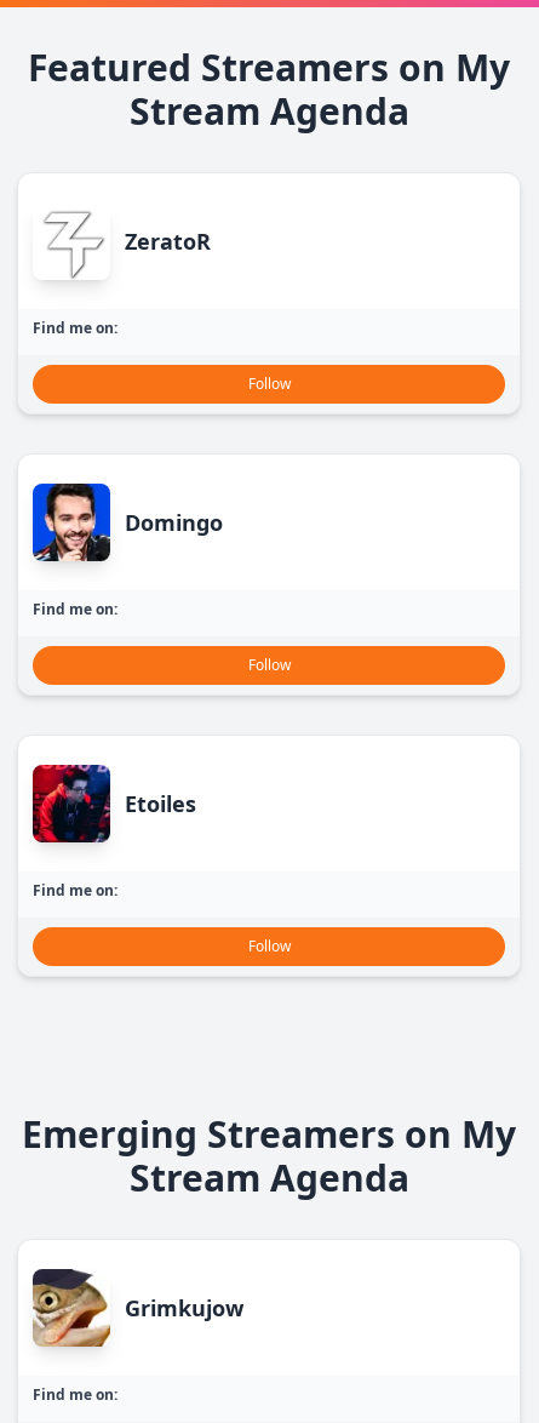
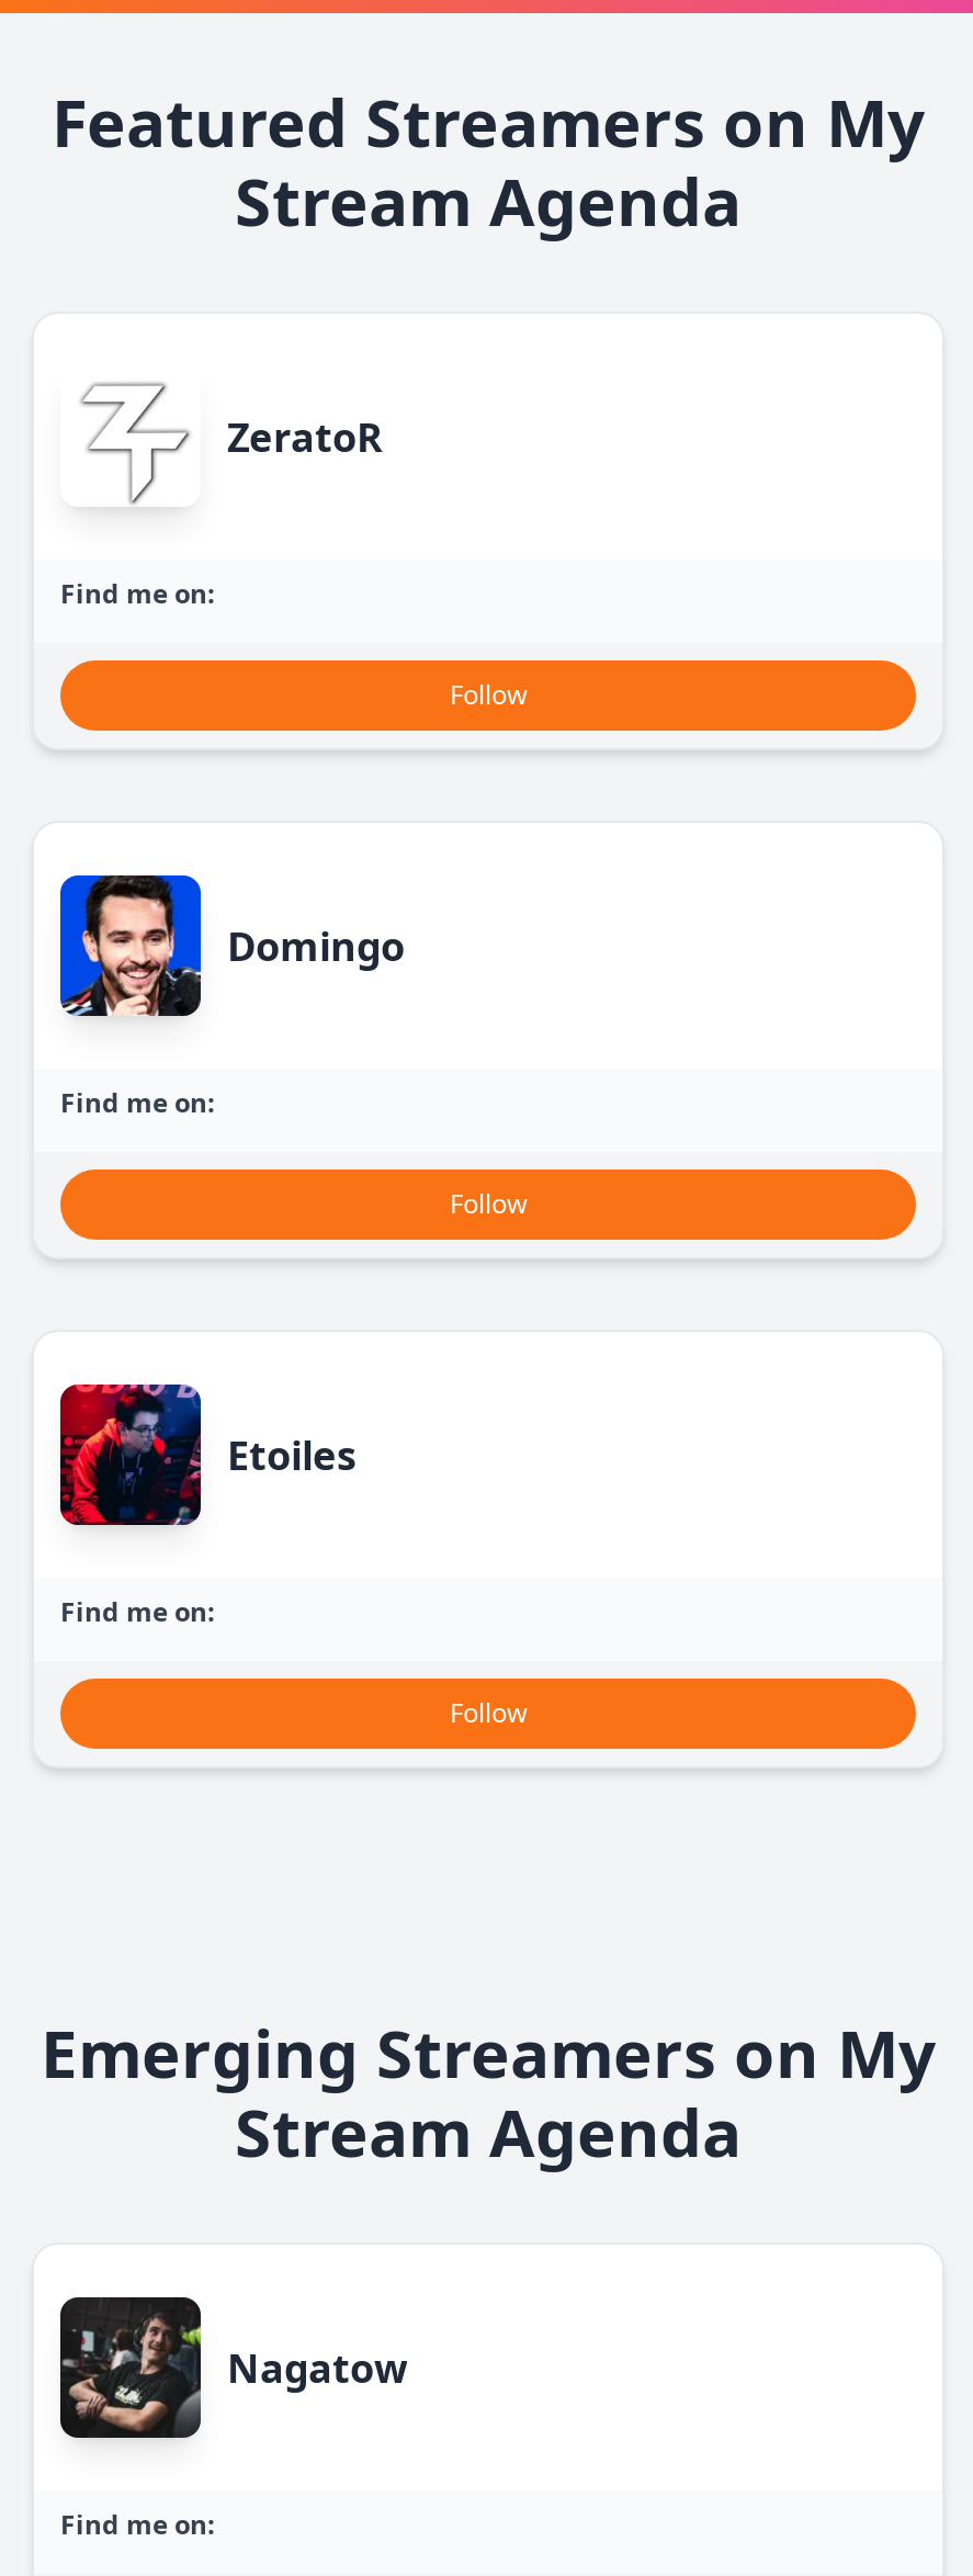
[31,1269,243,1348] [image] | Grimkujow -> [58,2295,407,2440] [image] | Nagatow

